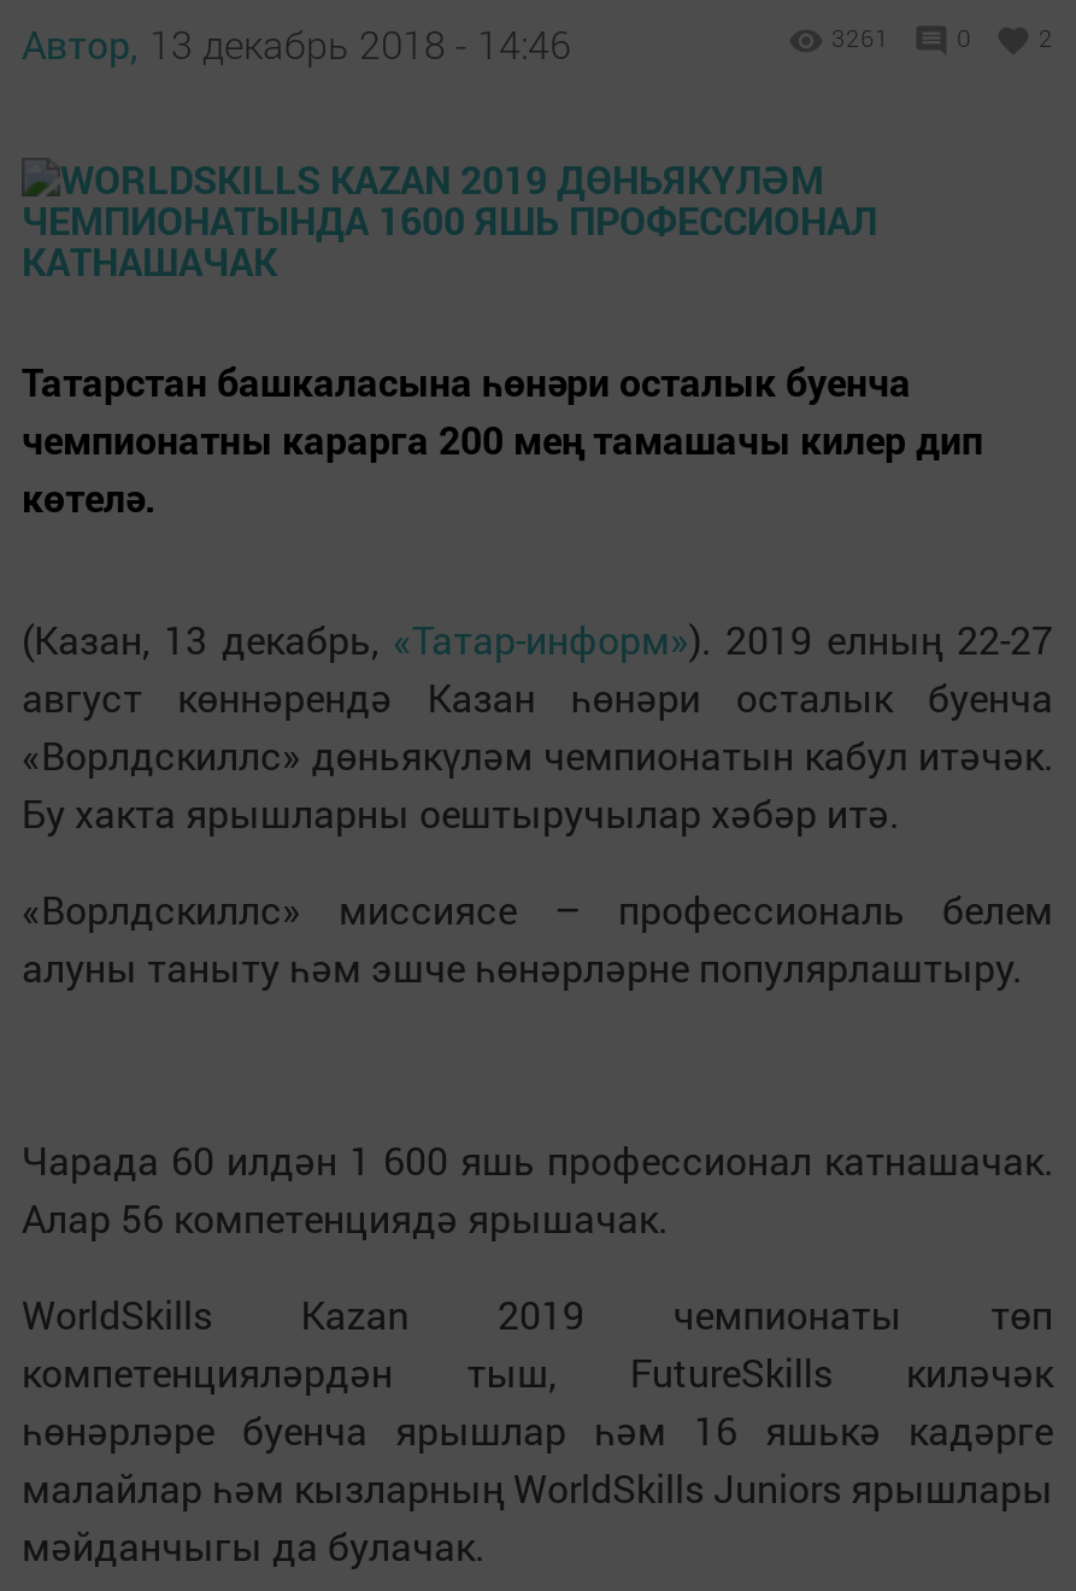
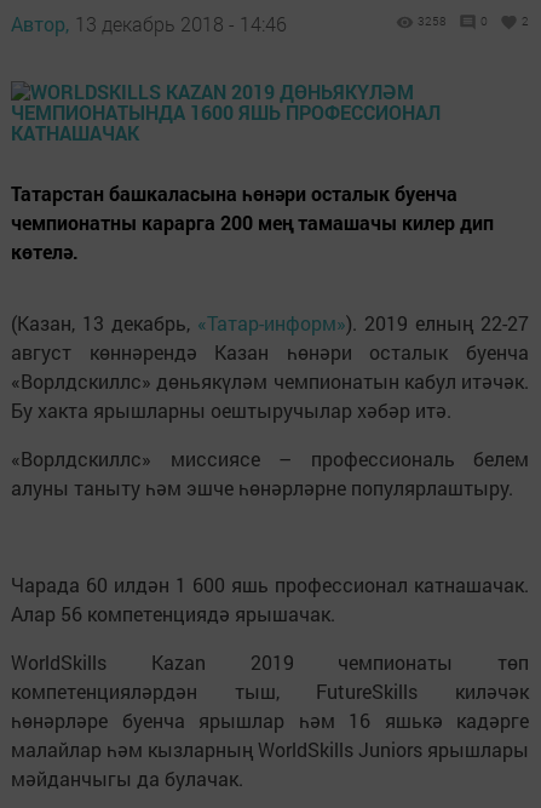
[831,22,889,54] 3261 -> [418,14,447,29] 3258

